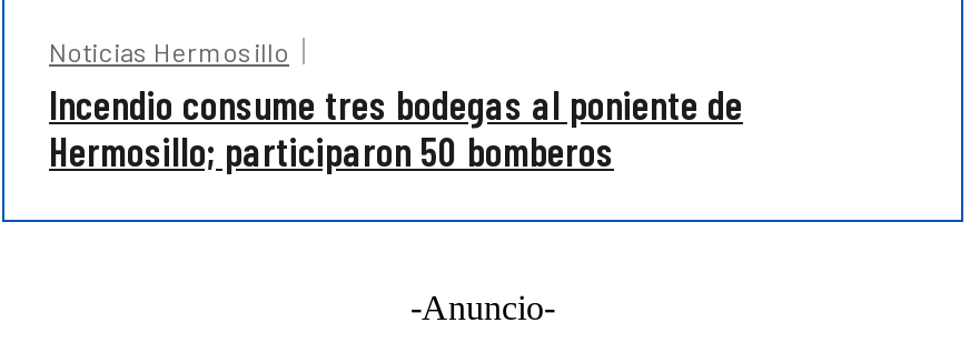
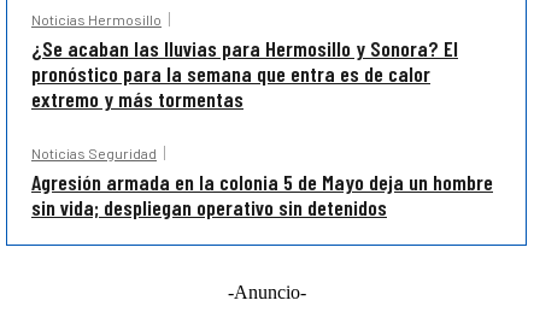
[49,80,743,176] Incendio consume tres bodegas al poniente de | Hermosillo; participaron 50 bomberos -> [31,35,493,221] ¿Se acaban las lluvias para Hermosillo y Sonora? El | pronóstico para la semana que entra es de calor | extremo y más tormentas | Noticias Seguridad | Agresión armada en la colonia 5 de Mayo deja un hombre | sin vida; despliegan operativo sin detenidos

